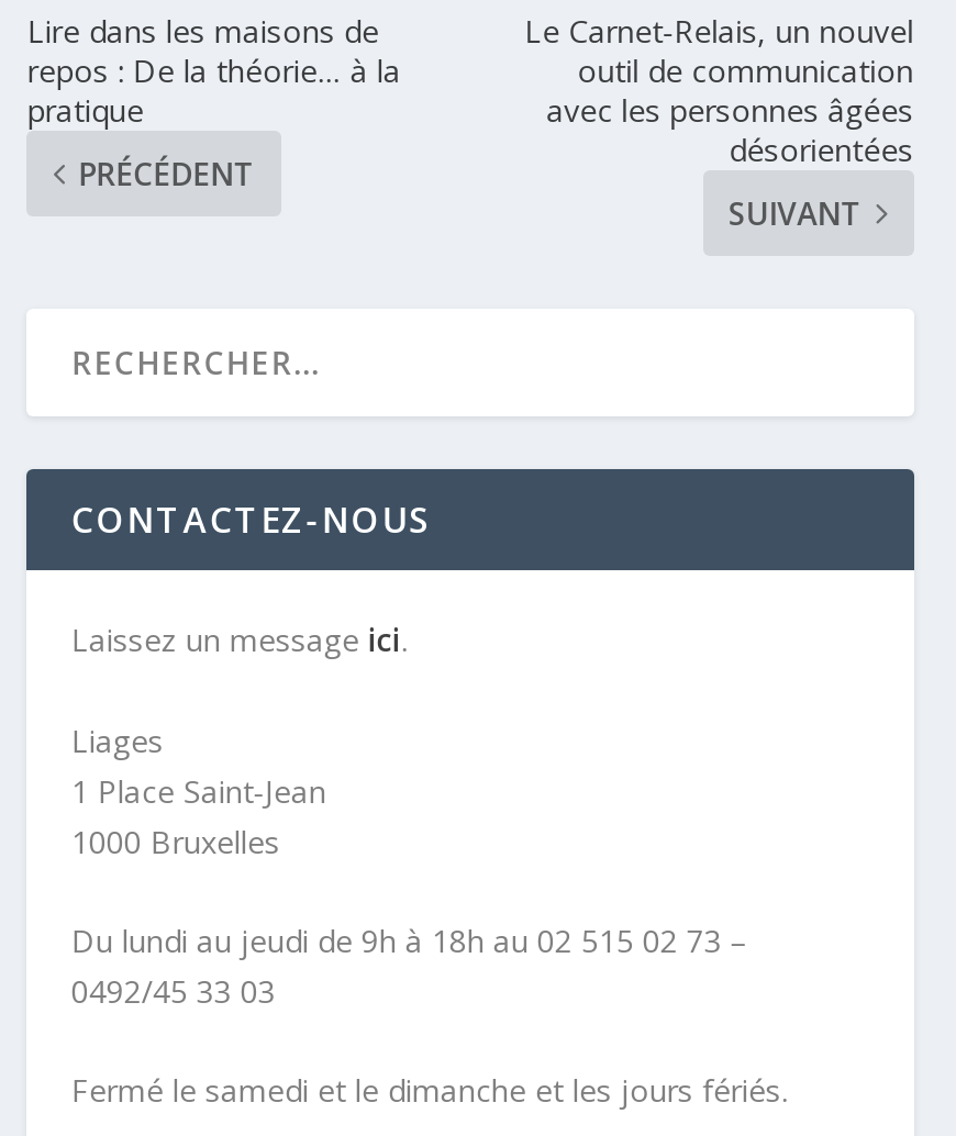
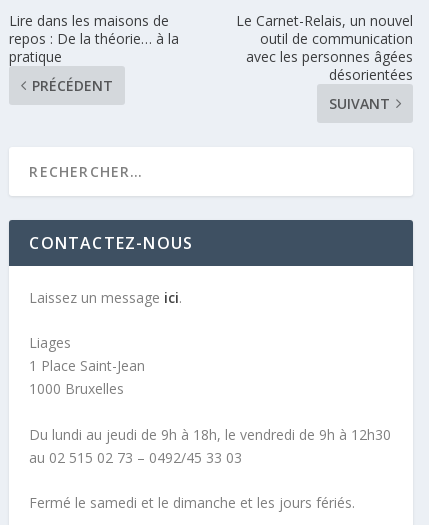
[71,919,748,1012] Du lundi au jeudi de 9h à 18h au 02 515 02 73 – | 0492/45 33 03 -> [29,425,391,467] Du lundi au jeudi de 9h à 18h, le vendredi de 9h à 12h30 | au 02 515 02 73 – 0492/45 33 03

